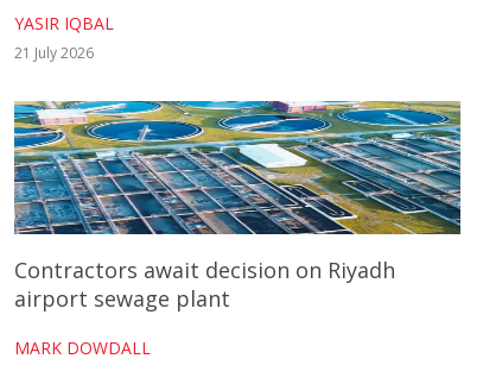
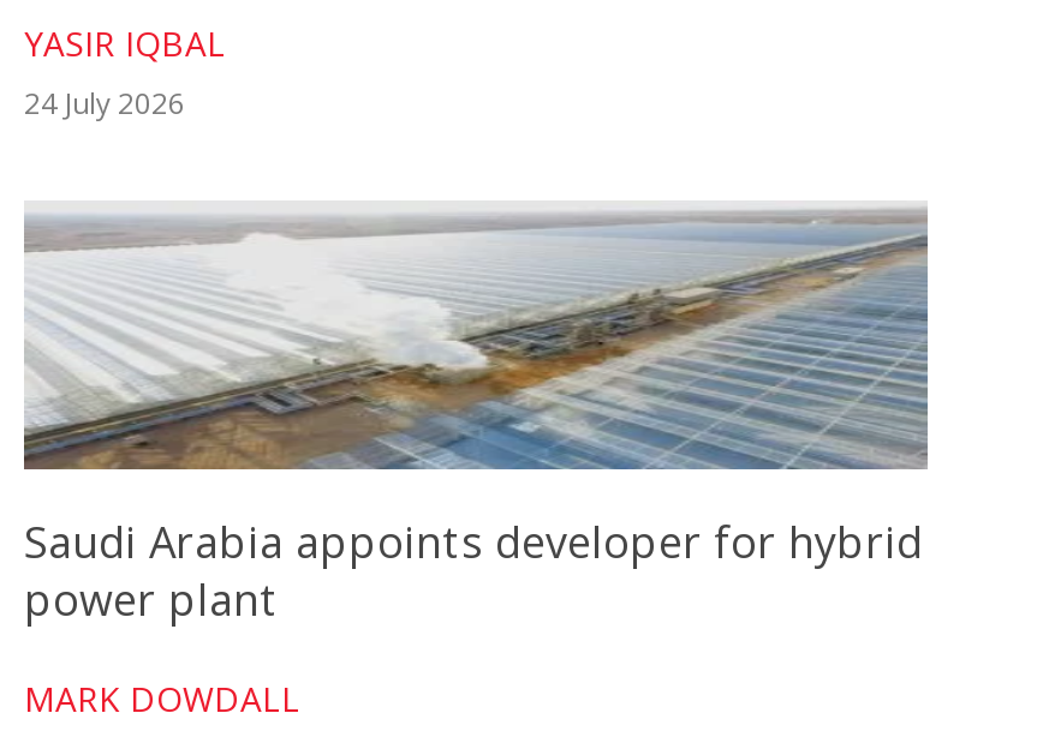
[14,43,94,63] 21 July 2026 -> [24,82,185,123] 24 July 2026
[13,100,460,312] [image] | Contractors await decision on Riyadh | airport sewage plant -> [22,200,930,627] [image] | Saudi Arabia appoints developer for hybrid | power plant

